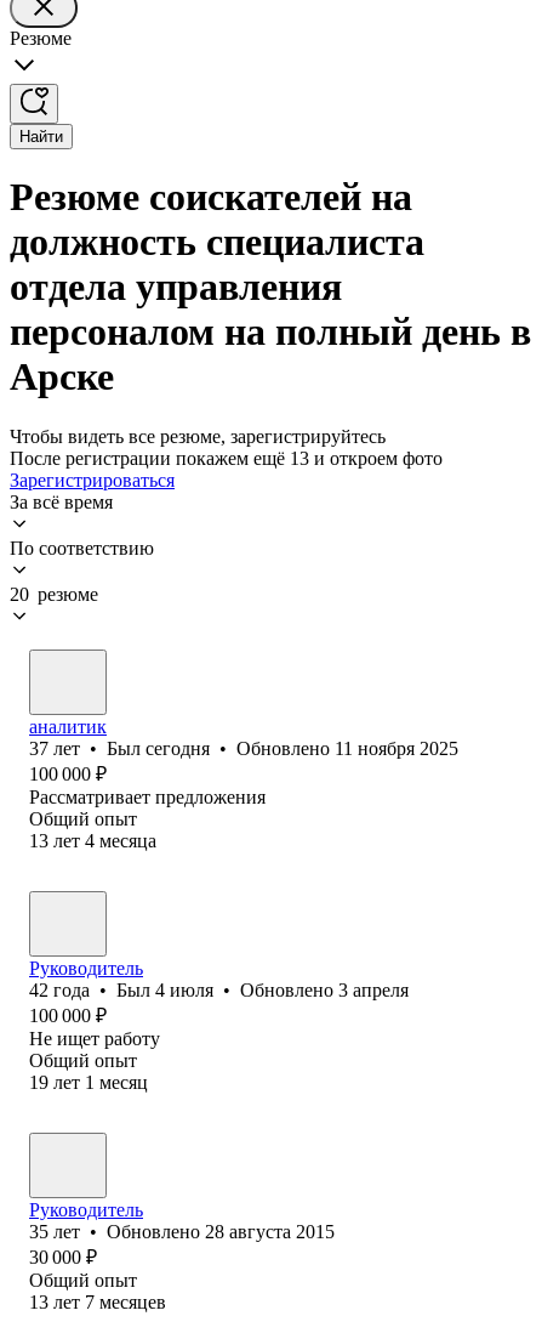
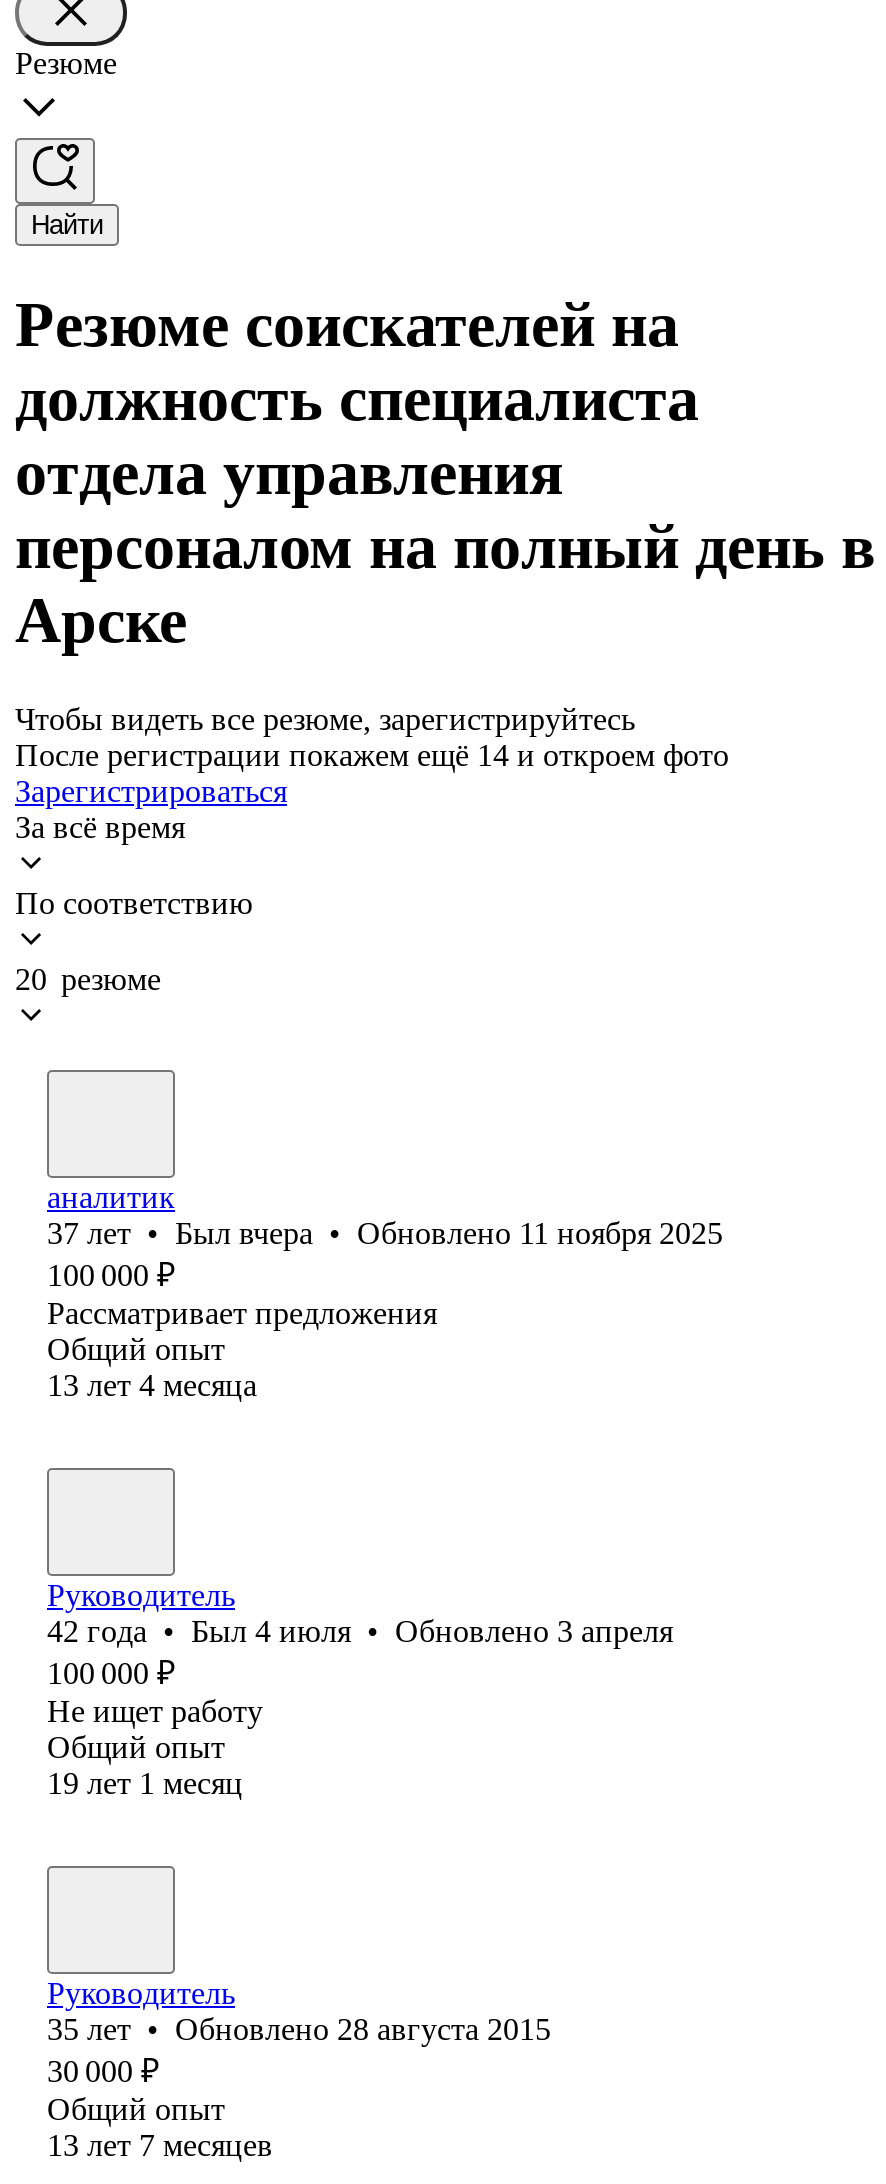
[10,448,443,468] После регистрации покажем ещё 13 и откроем фото -> [15,738,729,772] После регистрации покажем ещё 14 и откроем фото
[29,738,458,759] 37 лет • Был сегодня • Обновлено 11 ноября 2025 -> [47,1216,723,1250] 37 лет • Был вчера • Обновлено 11 ноября 2025

